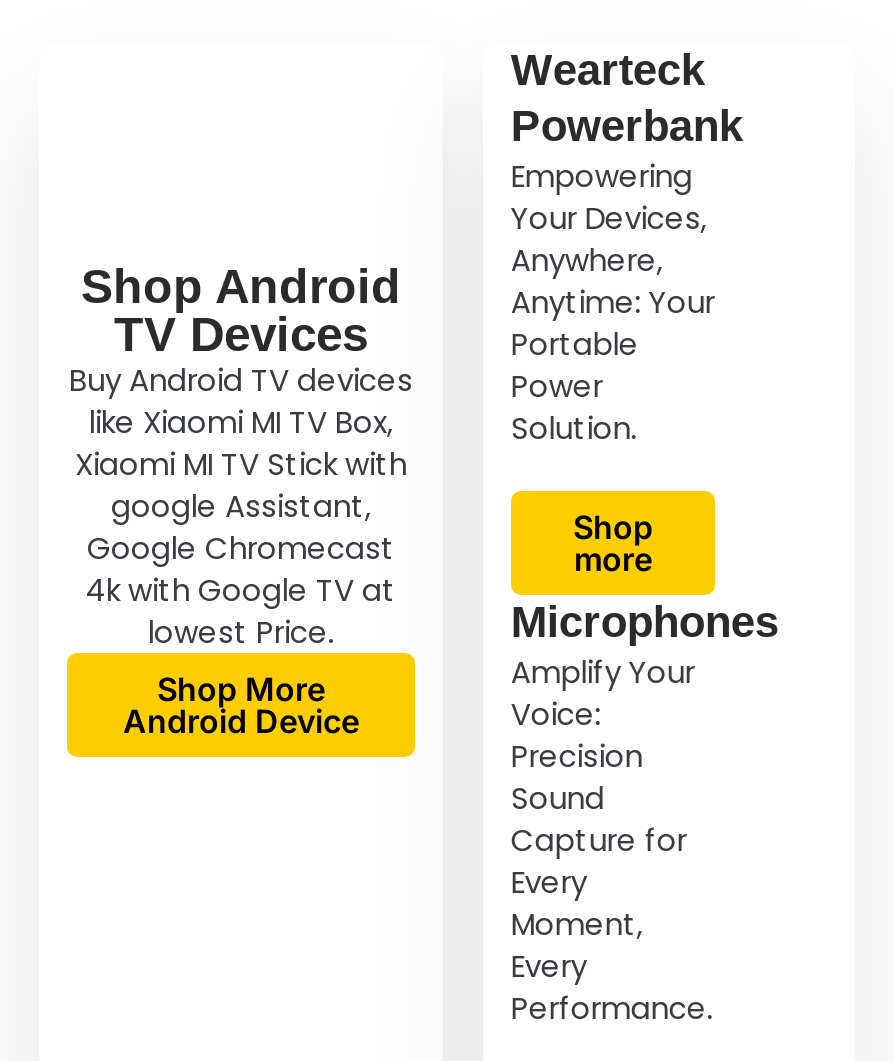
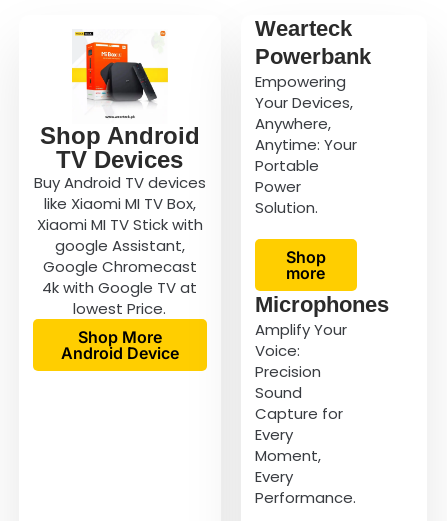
none -> [71,30,169,105] [image]

